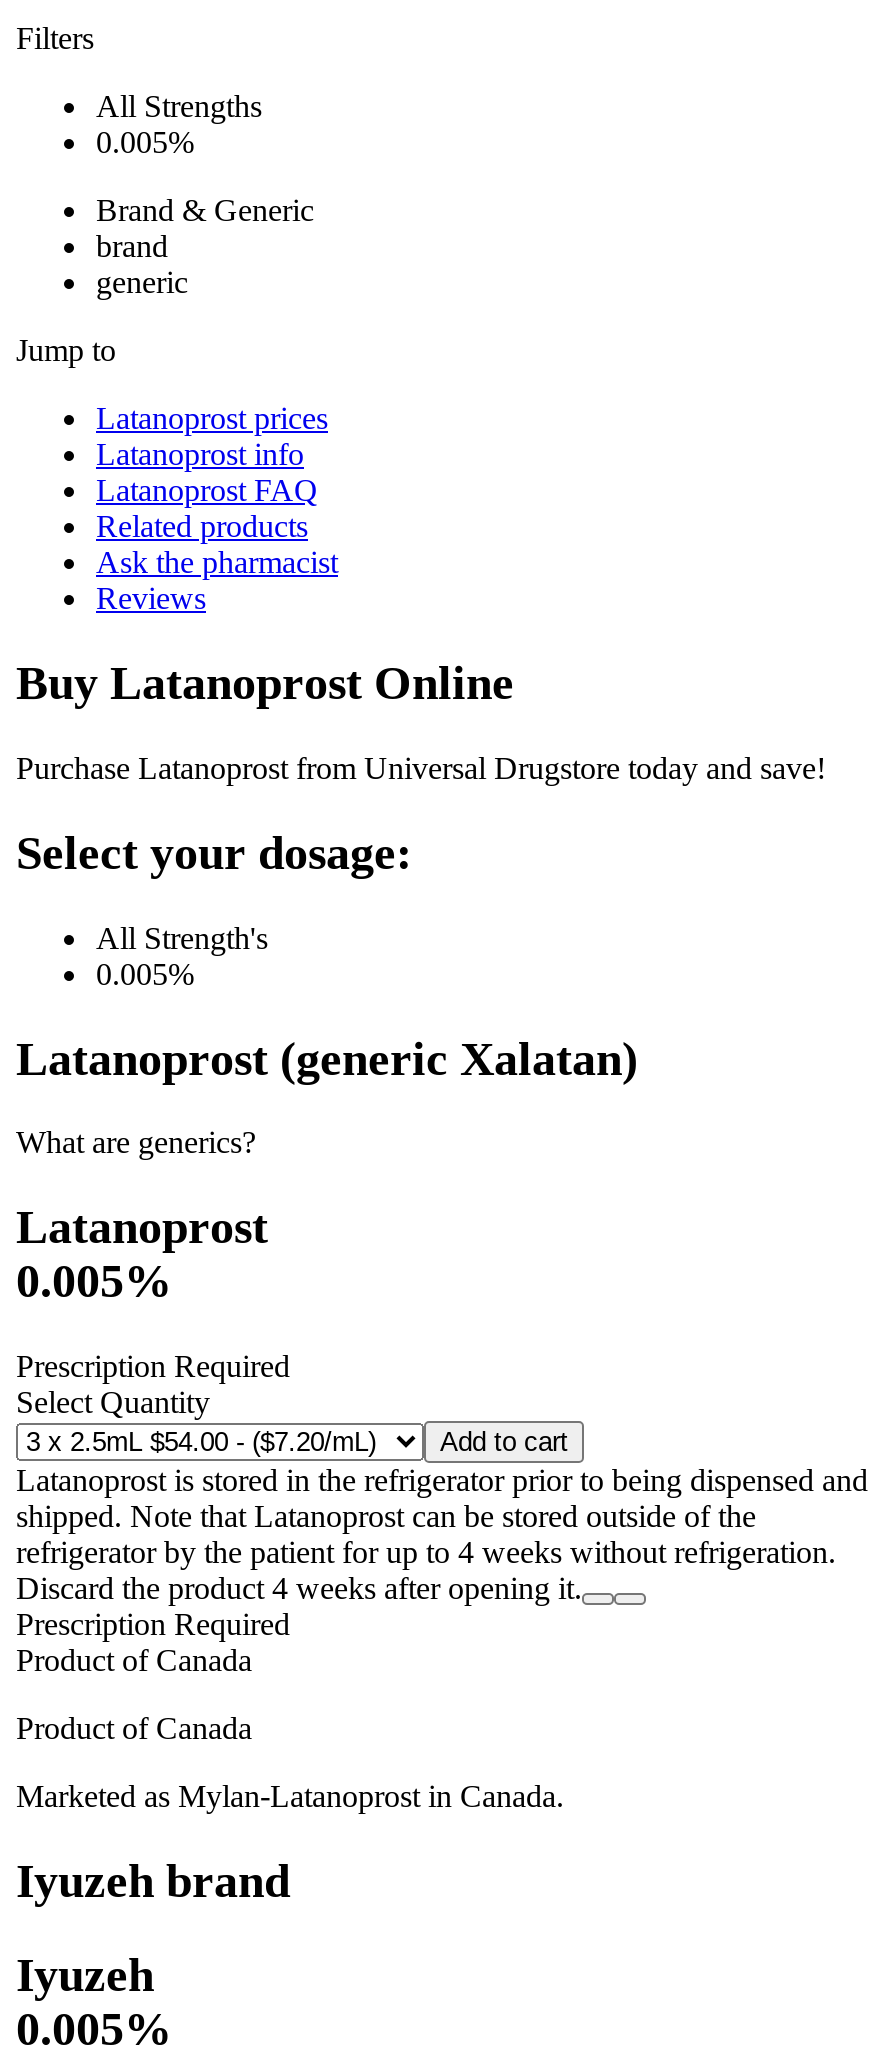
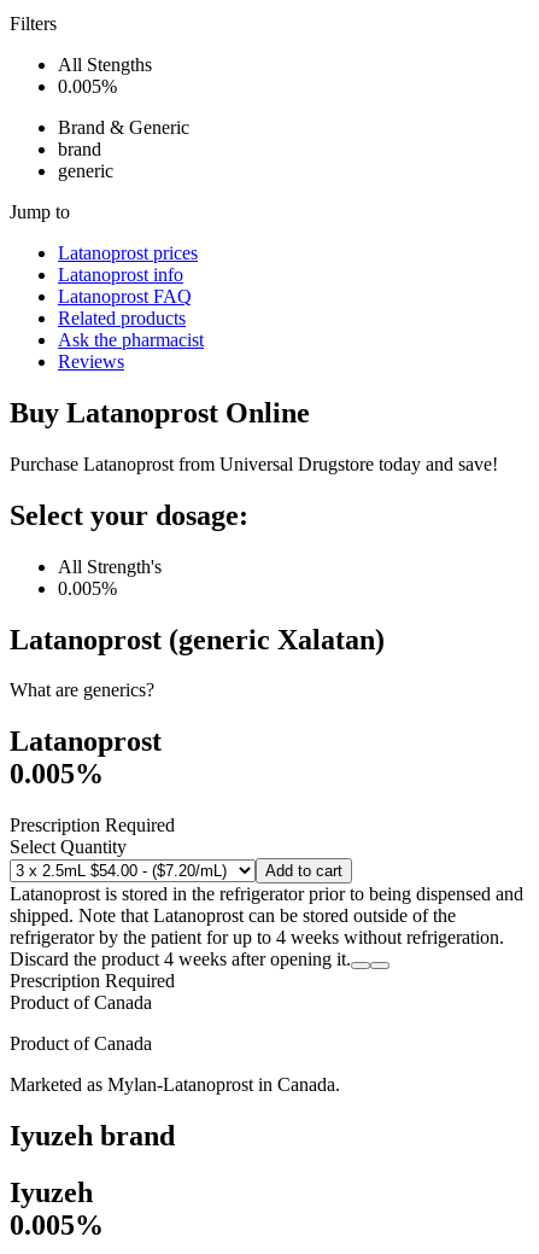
[96,89,262,123] All Strengths -> [58,54,152,75] All Stengths

